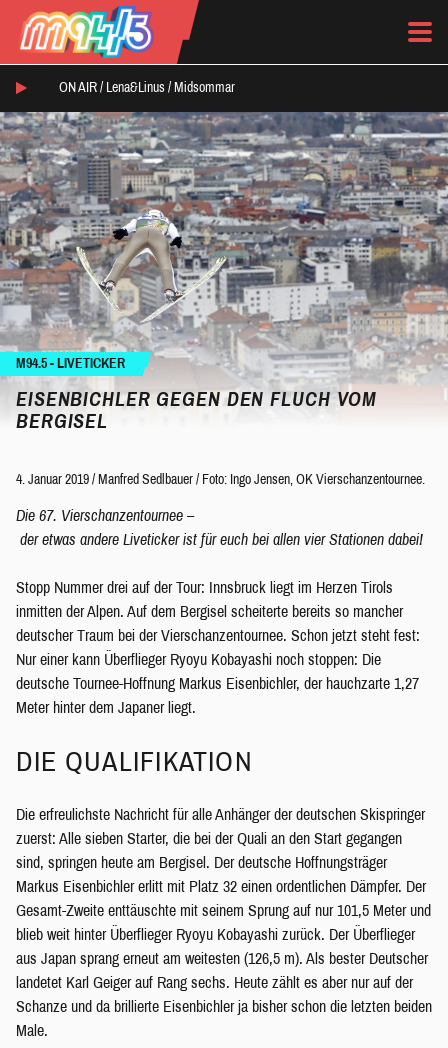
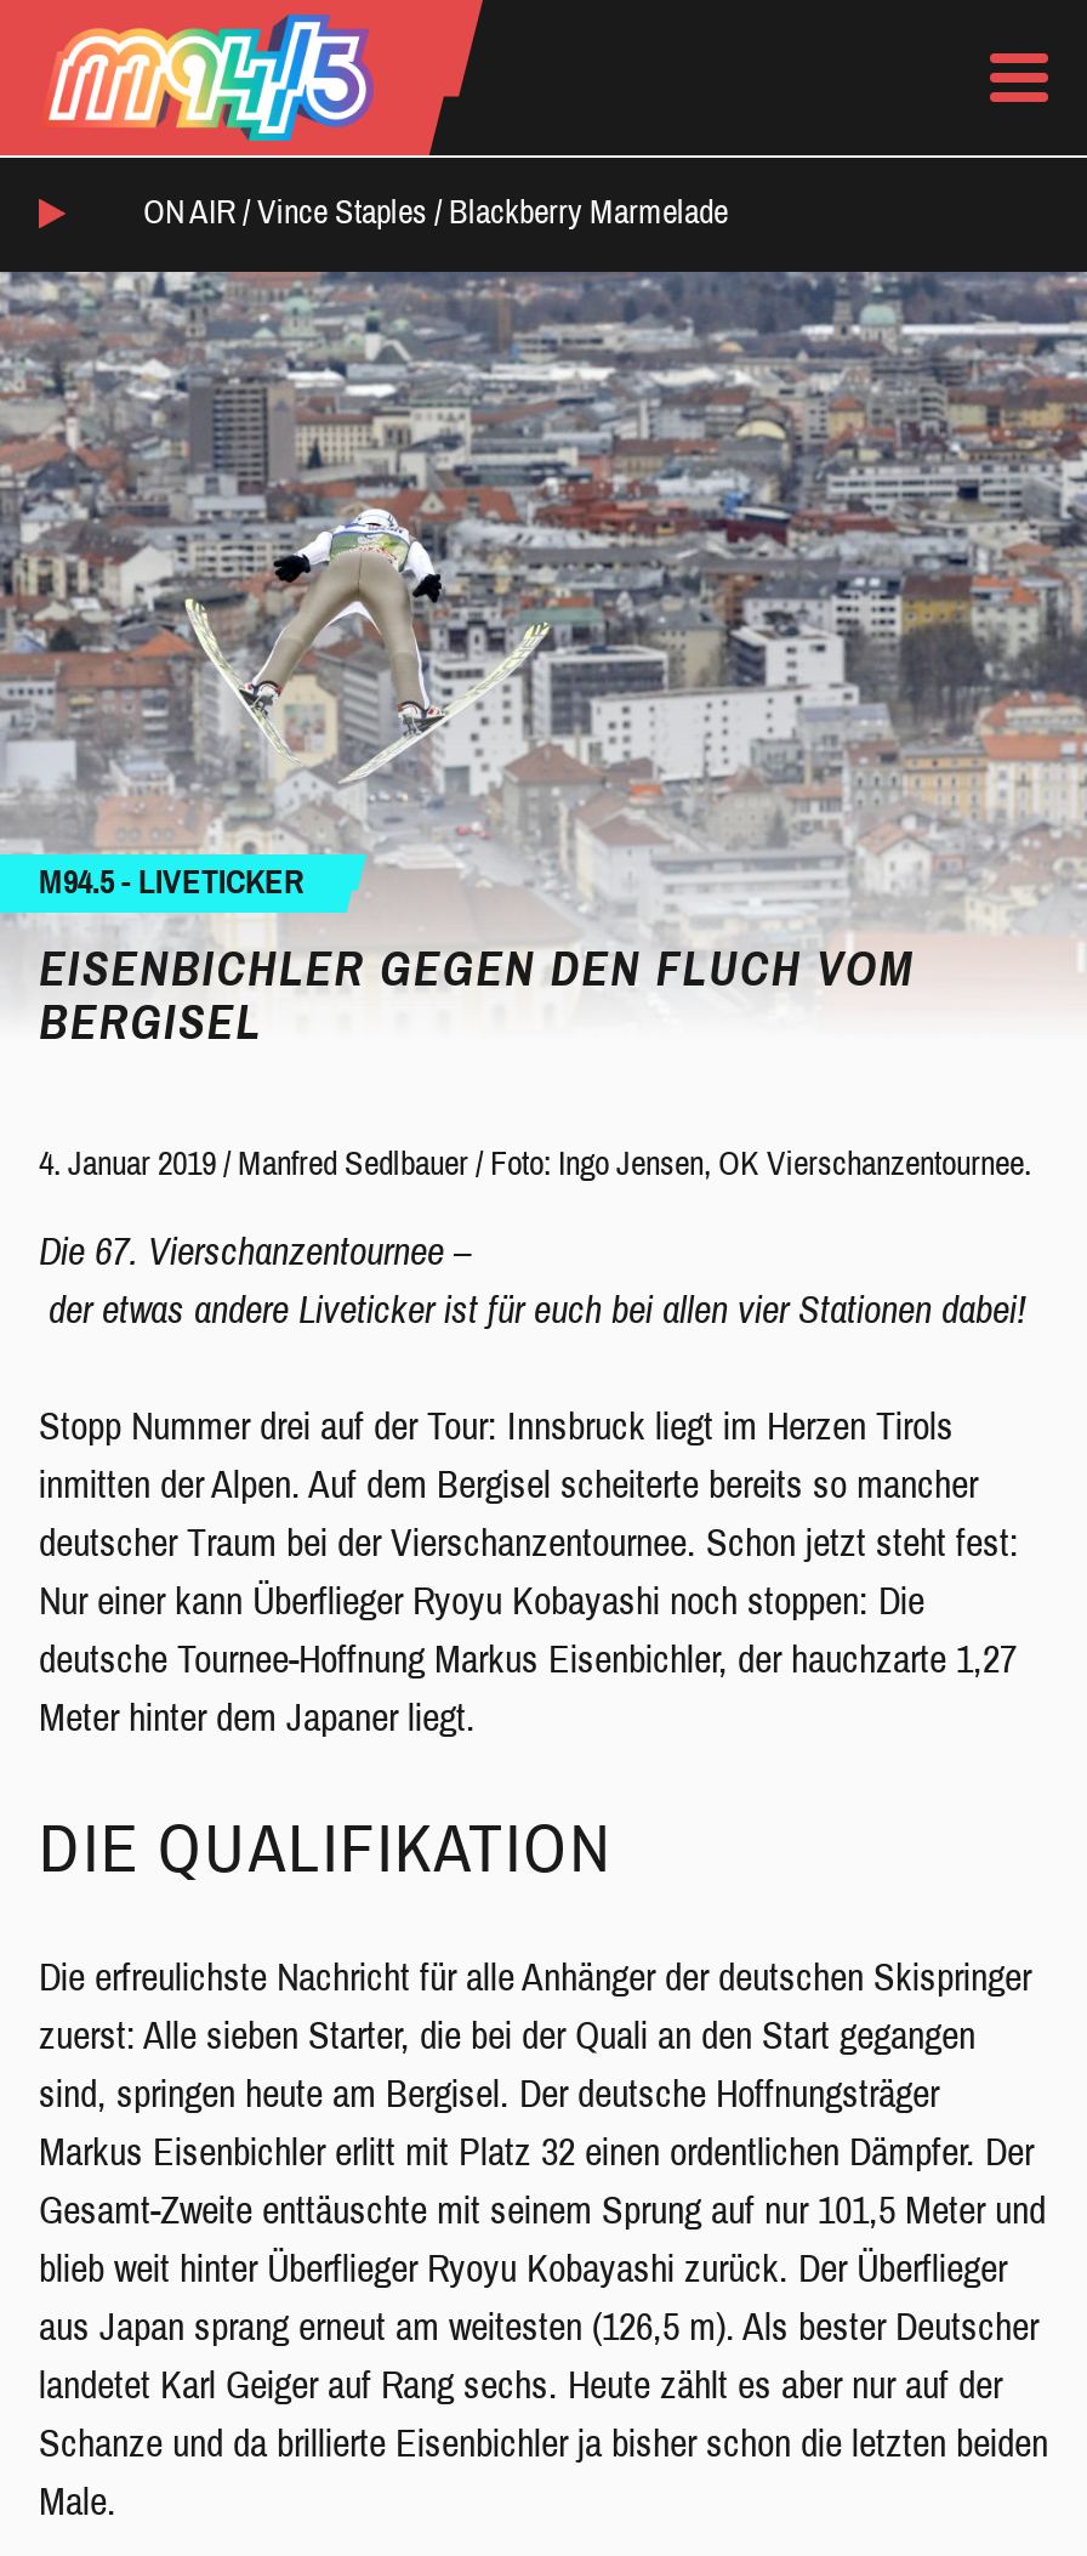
[59,80,235,95] ON AIR / Lena&Linus / Midsommar -> [143,195,728,231] ON AIR / Vince Staples / Blackberry Marmelade

